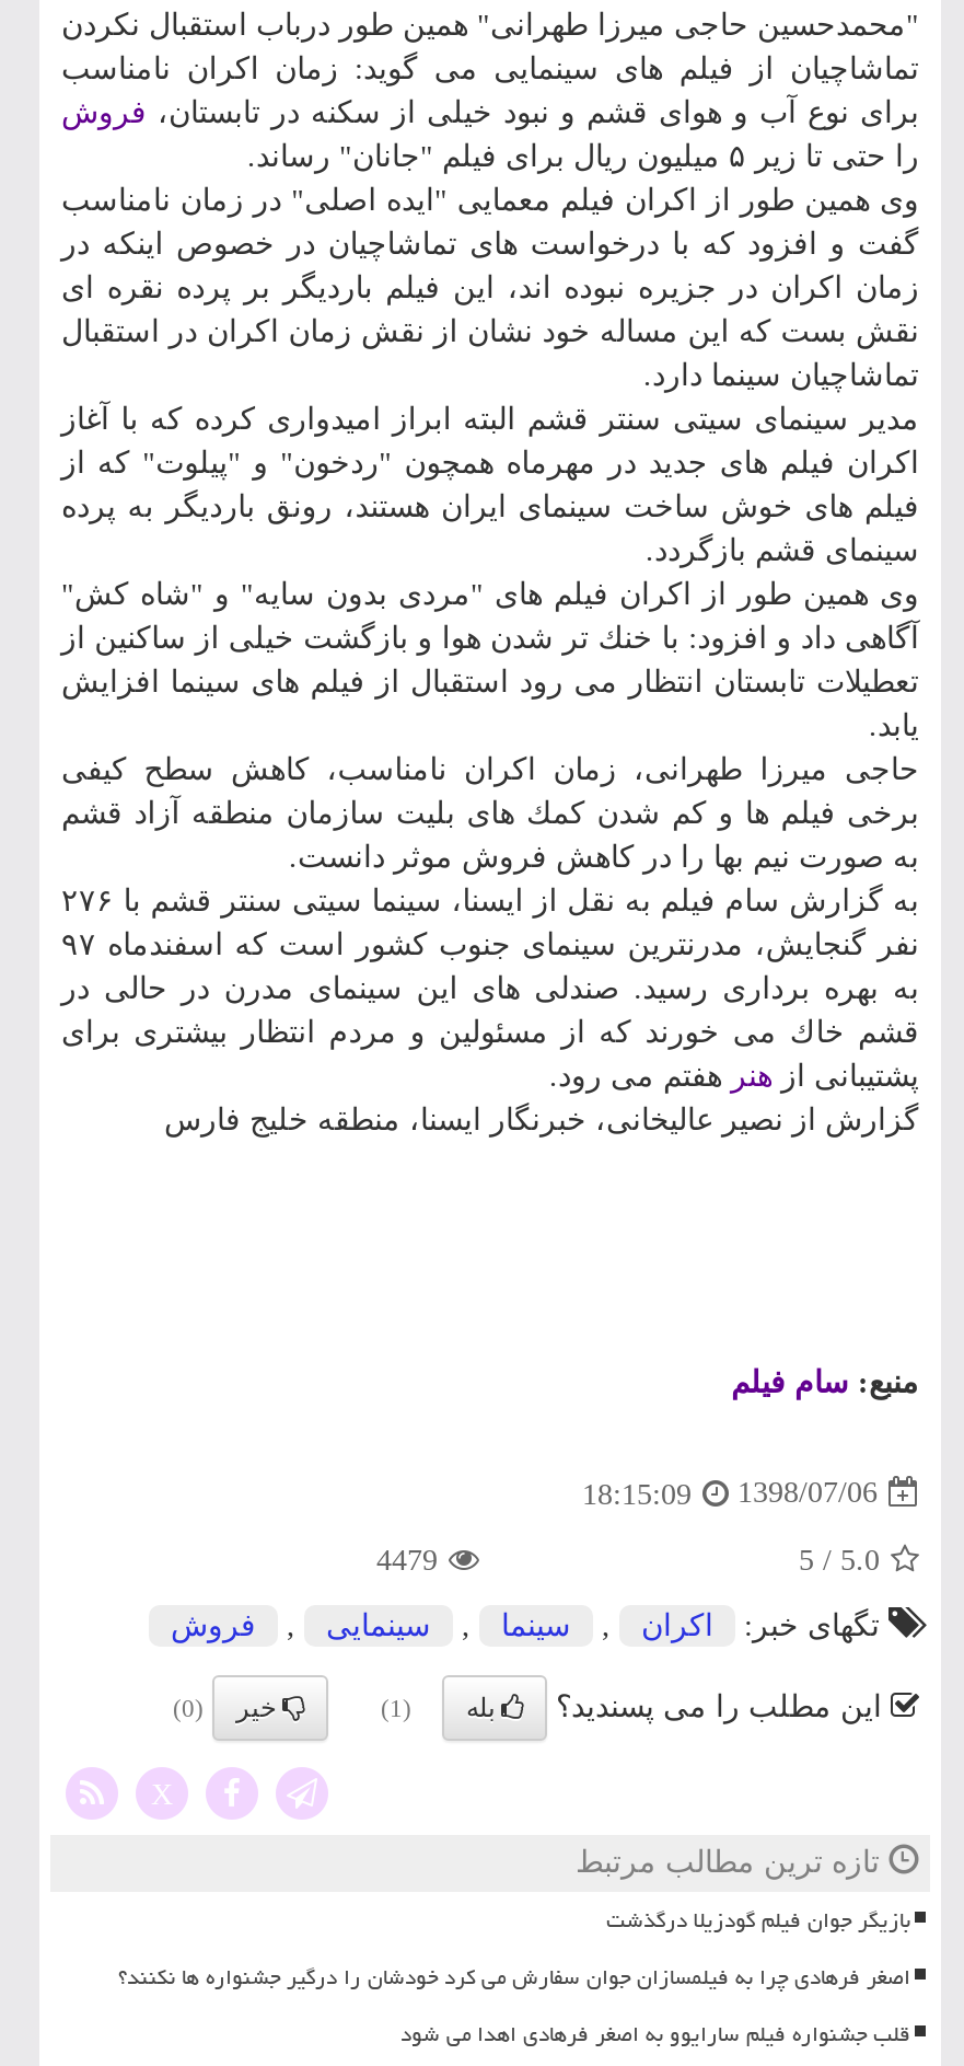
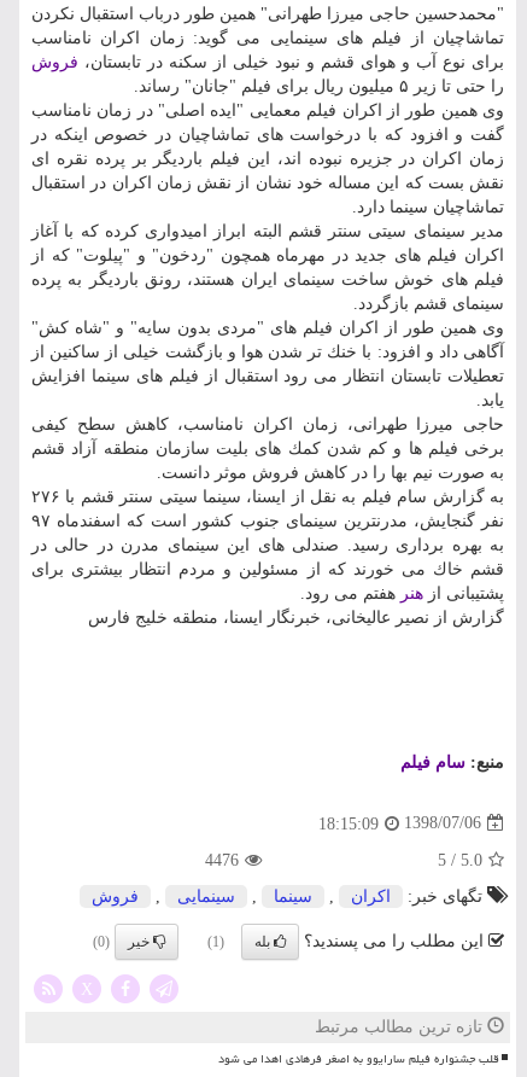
[376,1543,438,1576] 4479 -> [205,851,239,869] 4476
[118,1898,910,1999] بازیگر جوان فیلم گودزیلا درگذشت | اصغر فرهادی چرا به فیلمسازان جوان سفارش می کرد خودشان را درگیر جشنواره ها نکنند؟ -> none

